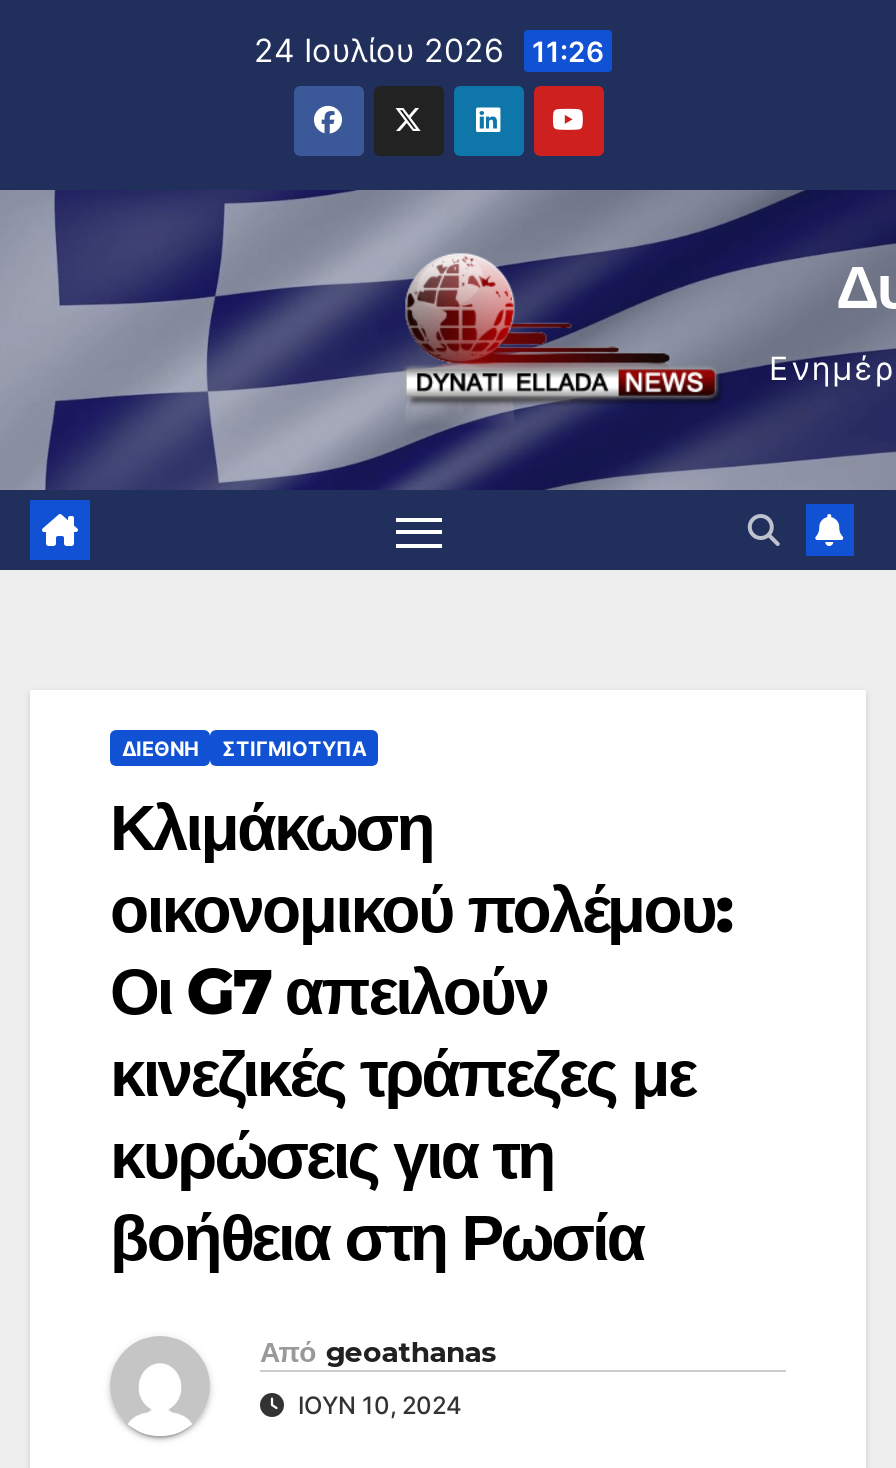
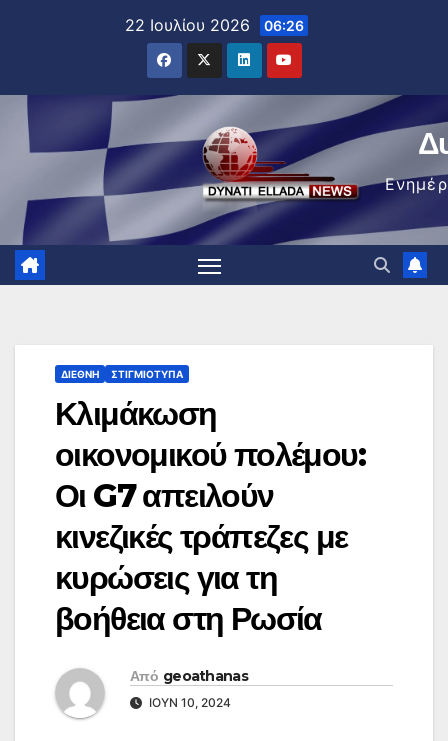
[254,30,604,70] 24 Ιουλίου 2026 11:26 -> [125,15,304,35] 22 Ιουλίου 2026 06:26

